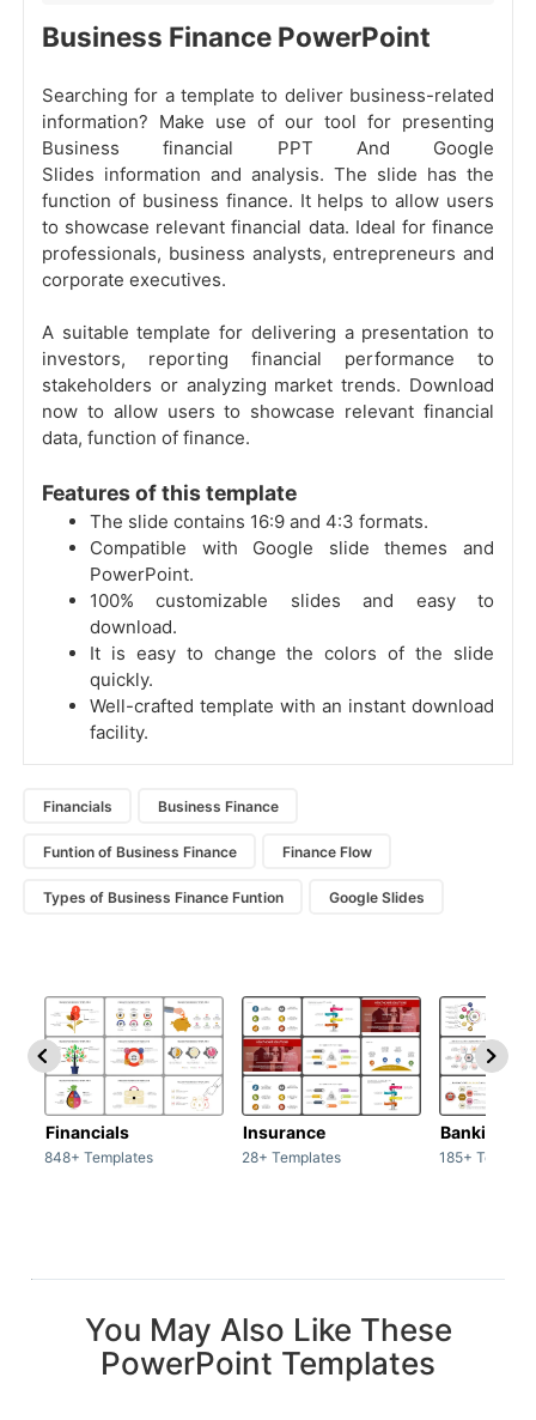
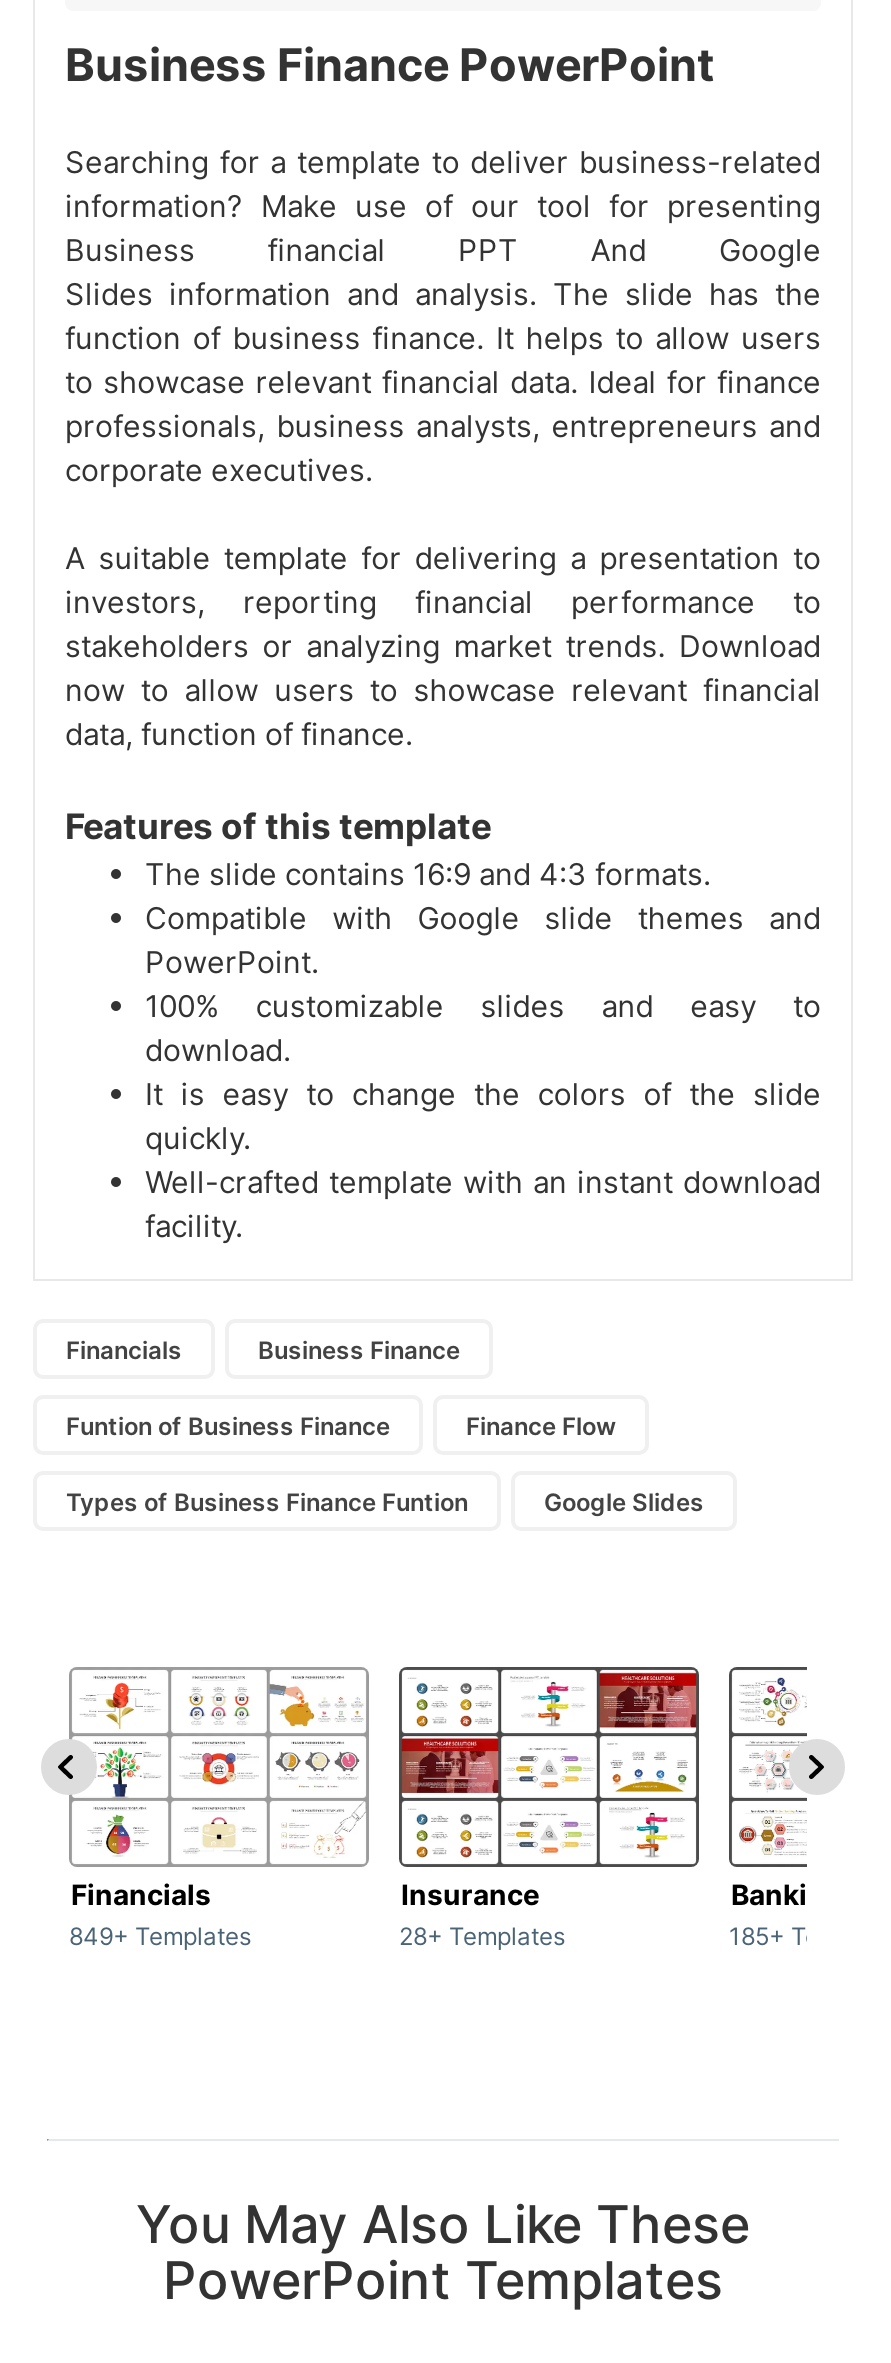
[44,1148,153,1166] 848+ Templates -> [69,1921,251,1951] 849+ Templates

